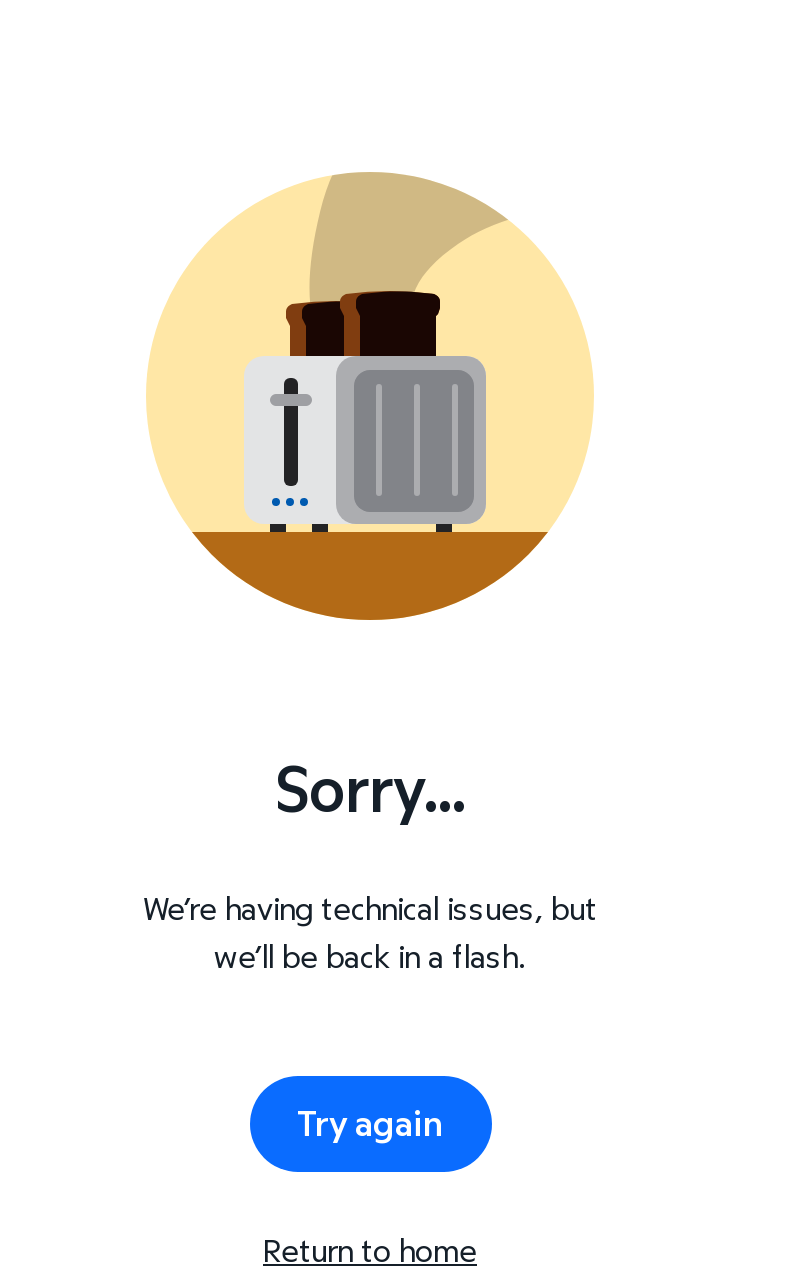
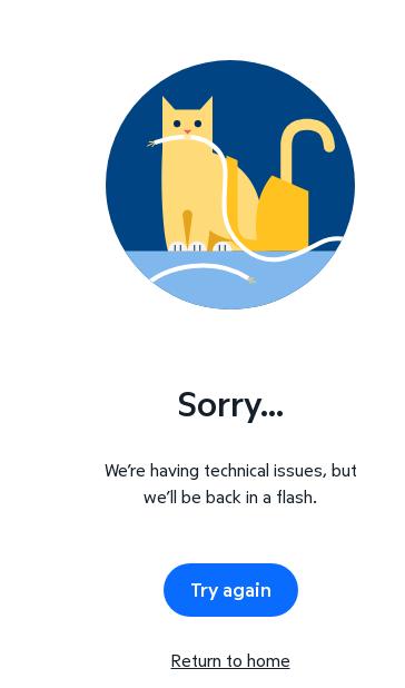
[146,172,594,622] [image] -> [105,59,356,311] [image]

